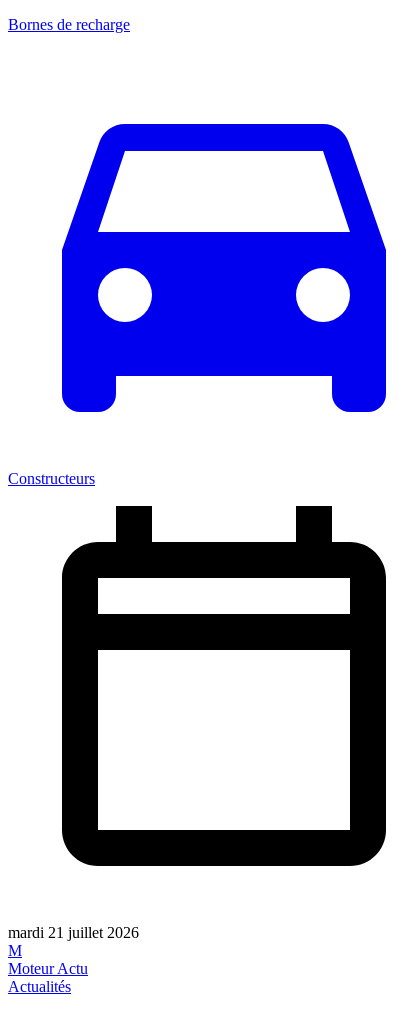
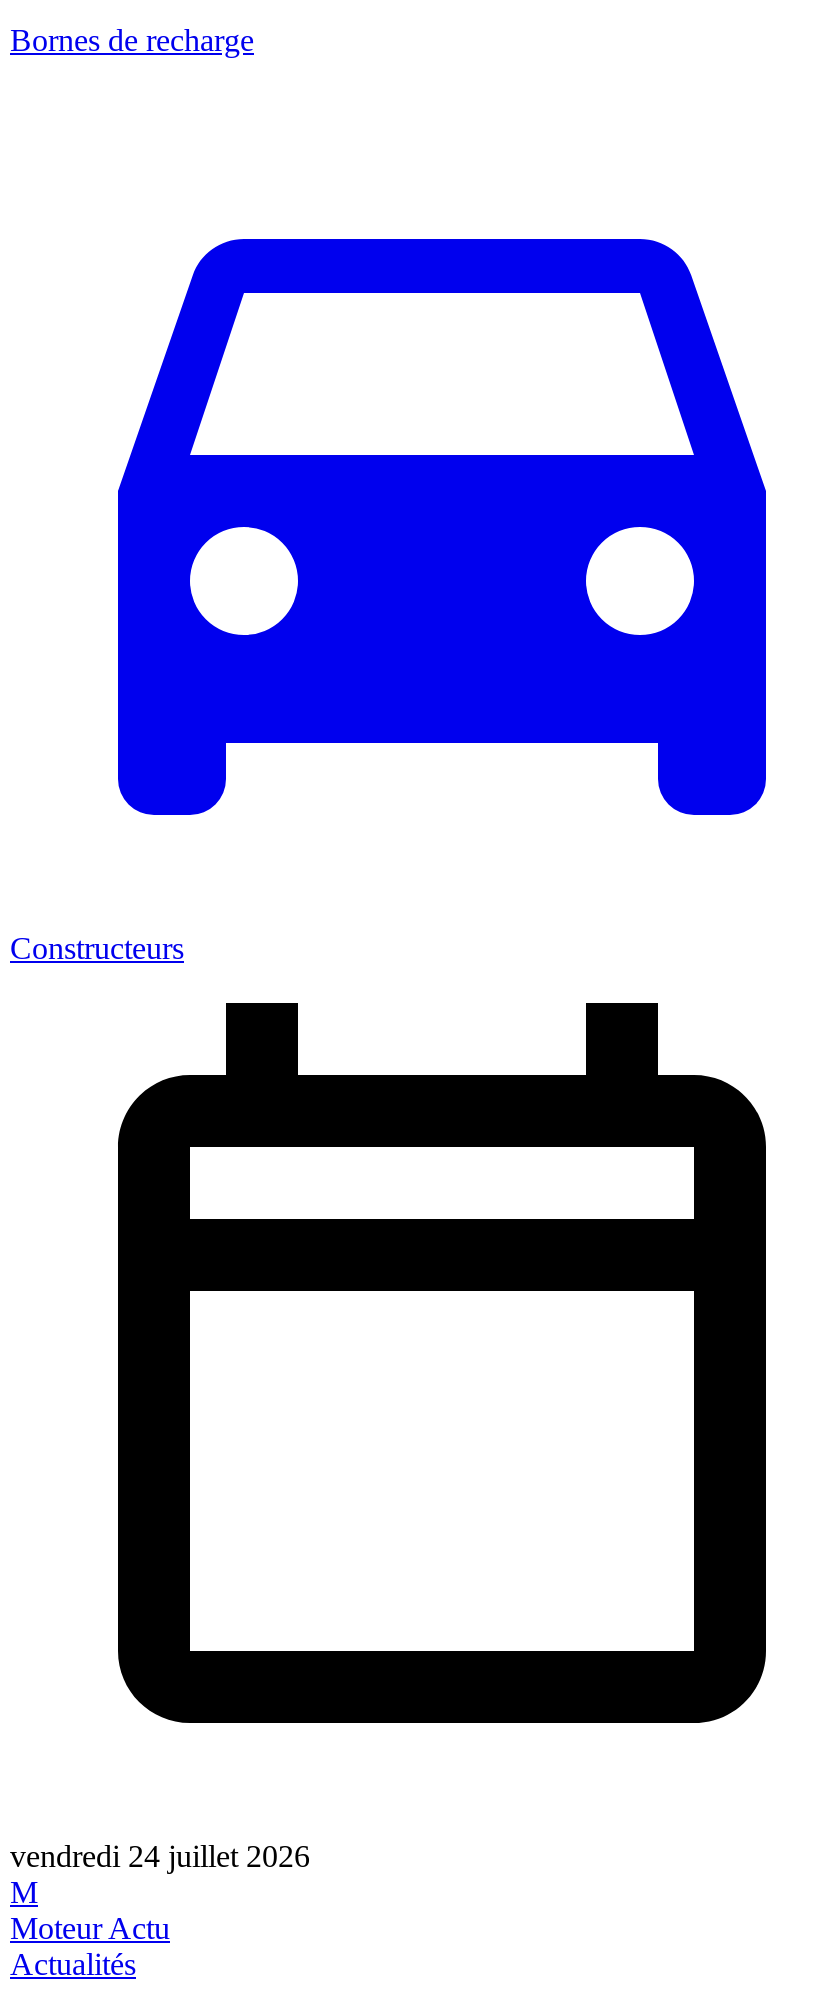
[8,924,139,941] mardi 21 juillet 2026 -> [10,1839,310,1873] vendredi 24 juillet 2026

